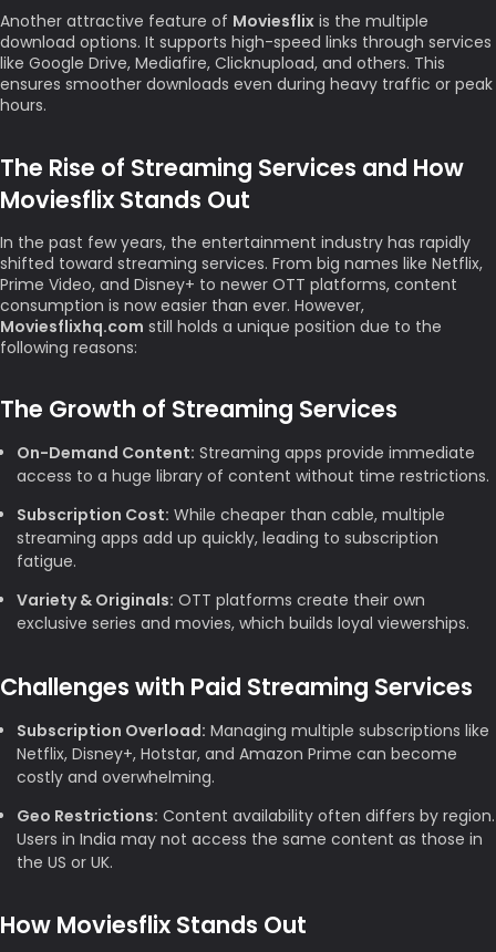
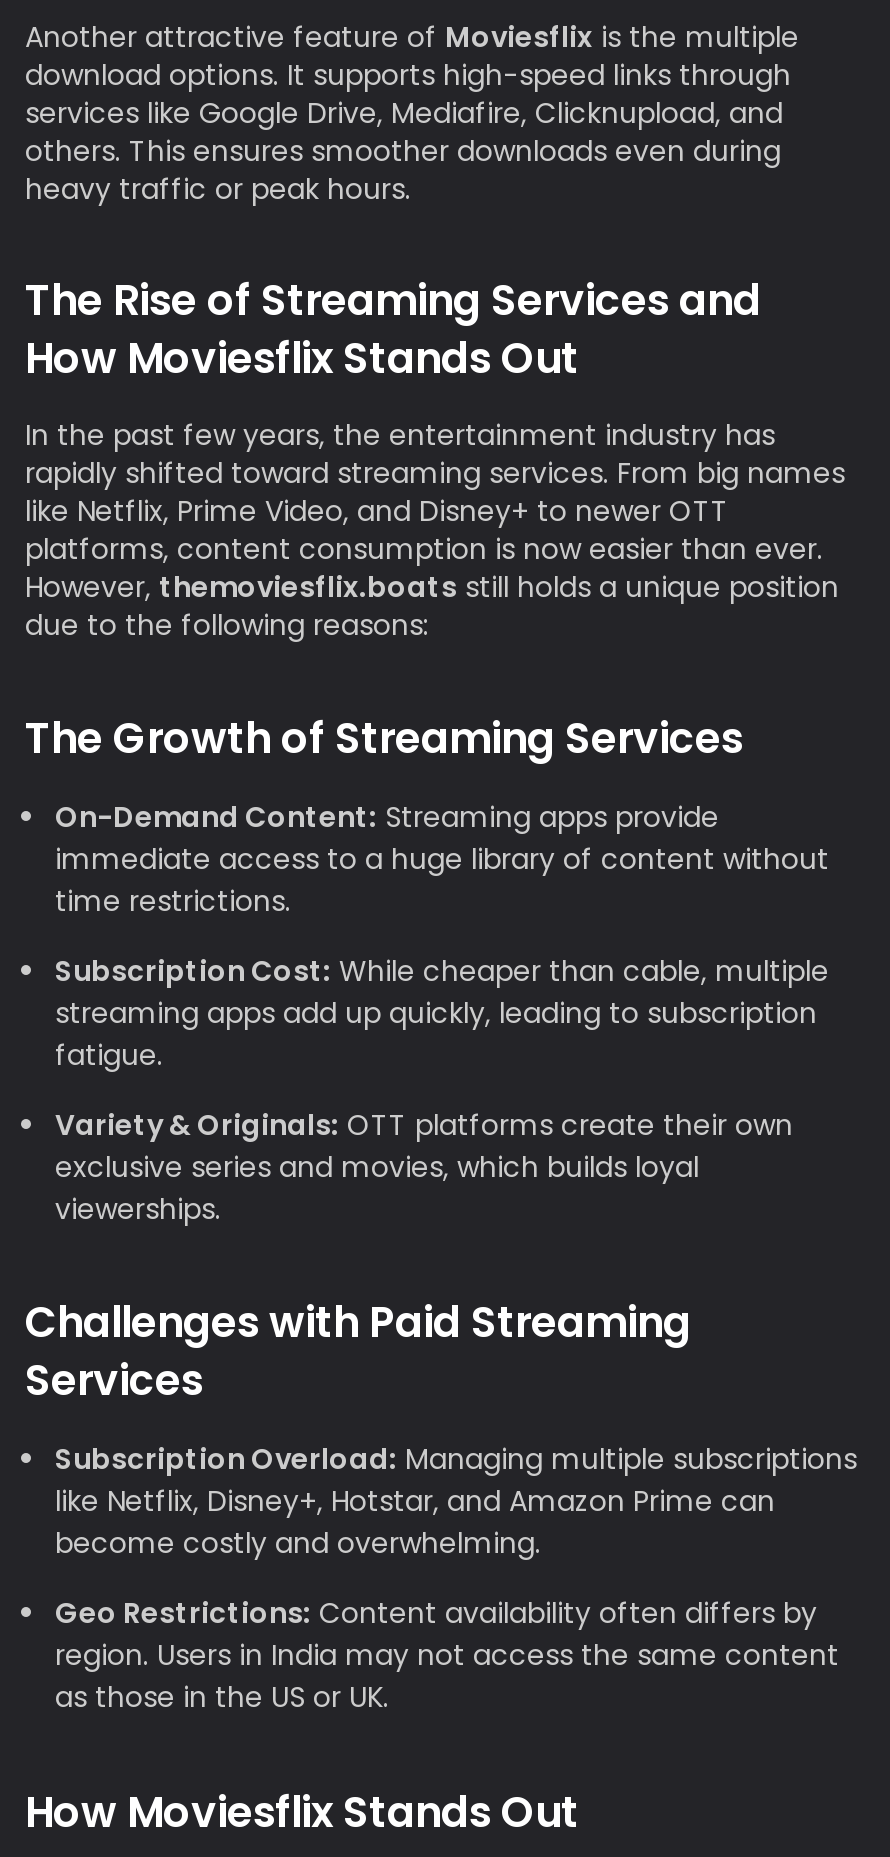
[0,231,483,358] In the past few years, the entertainment industry has rapidly | shifted toward streaming services. From big names like Netflix, | Prime Video, and Disney+ to newer OTT platforms, content | consumption is now easier than ever. However, | Moviesflixhq.com still holds a unique position due to the | following reasons: -> [25,415,845,645] In the past few years, the entertainment industry has | rapidly shifted toward streaming services. From big names | like Netflix, Prime Video, and Disney+ to newer OTT | platforms, content consumption is now easier than ever. | However, themoviesflix.boats still holds a unique position | due to the following reasons:

